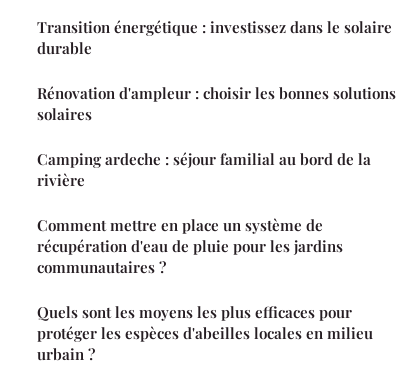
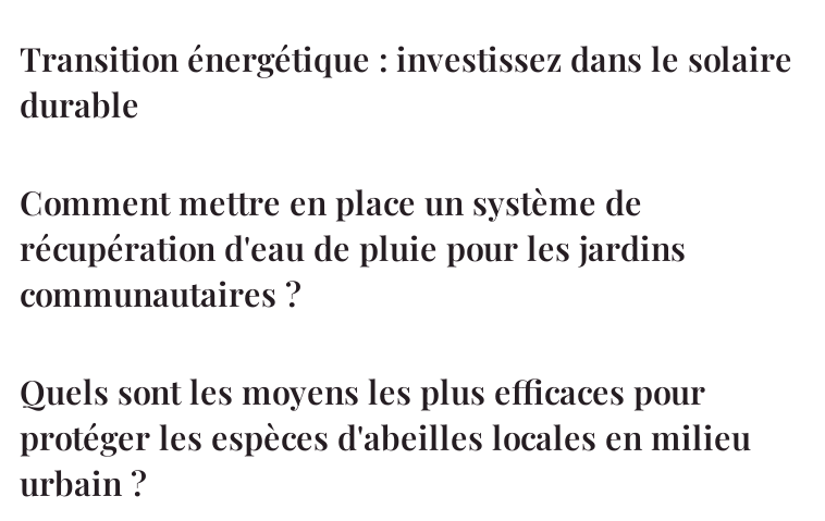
[37,83,396,190] Rénovation d'ampleur : choisir les bonnes solutions | solaires | Camping ardeche : séjour familial au bord de la | rivière -> none

